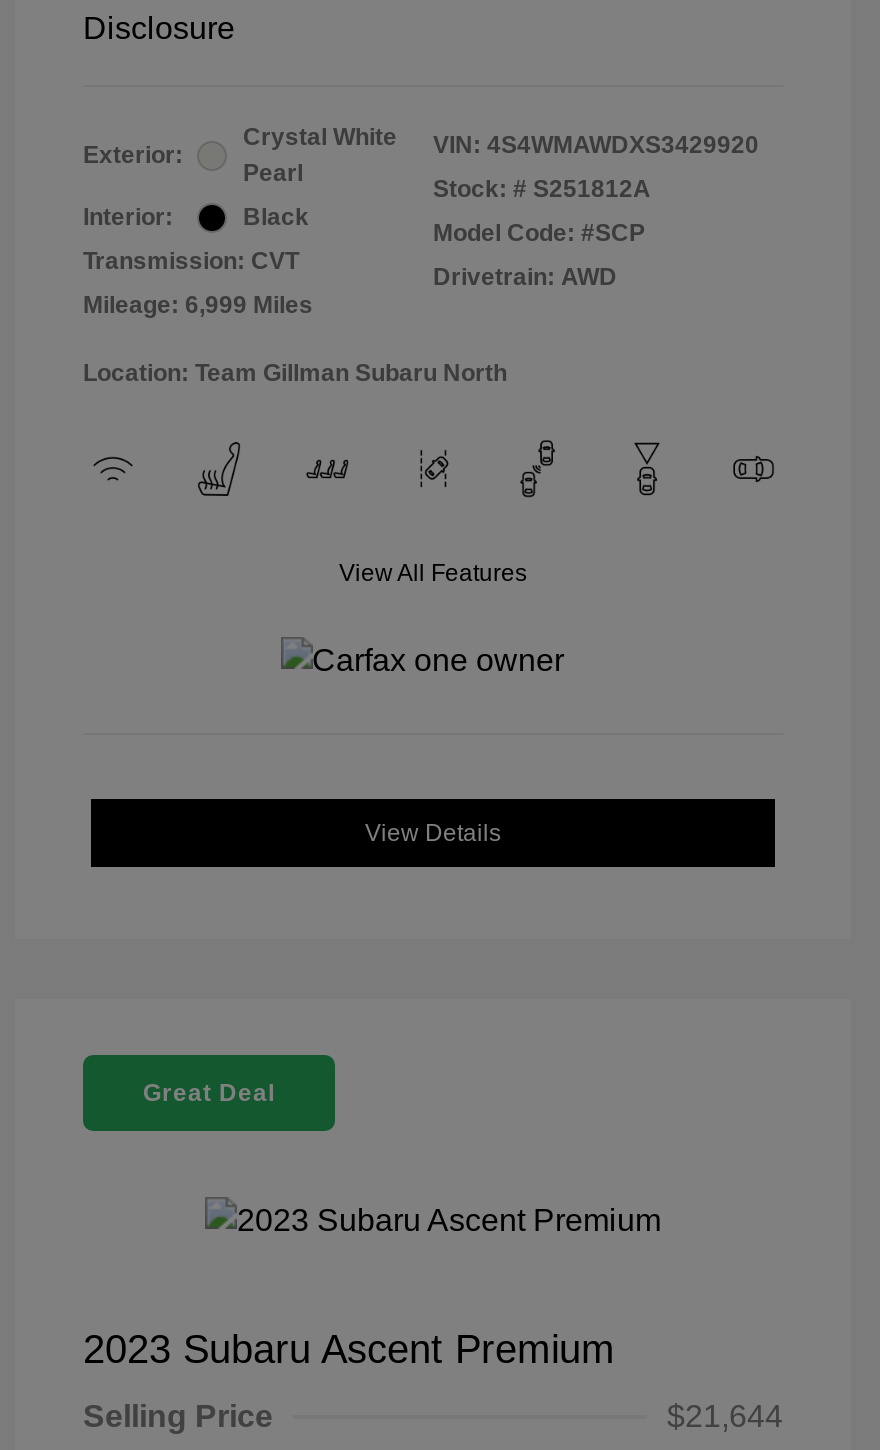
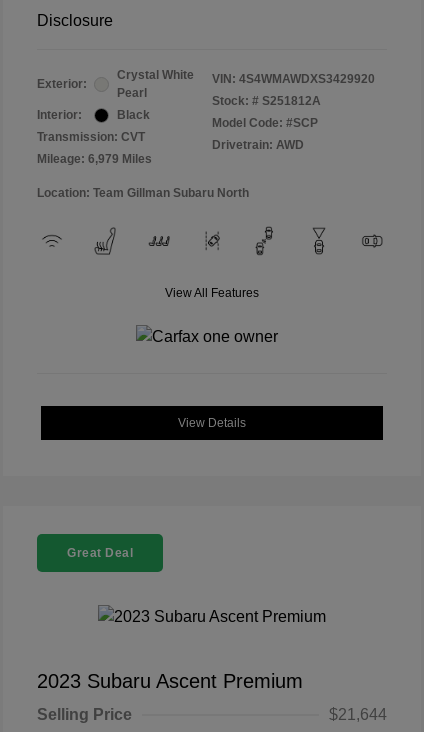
[83,291,313,319] Mileage: 6,999 Miles -> [37,152,152,166] Mileage: 6,979 Miles

